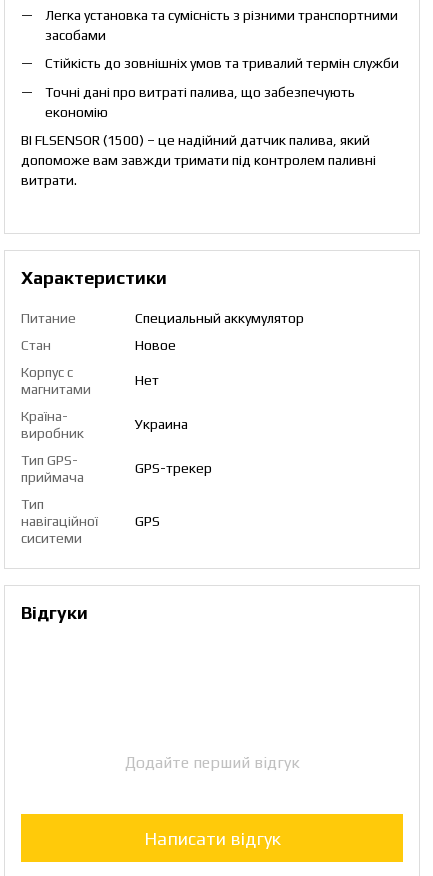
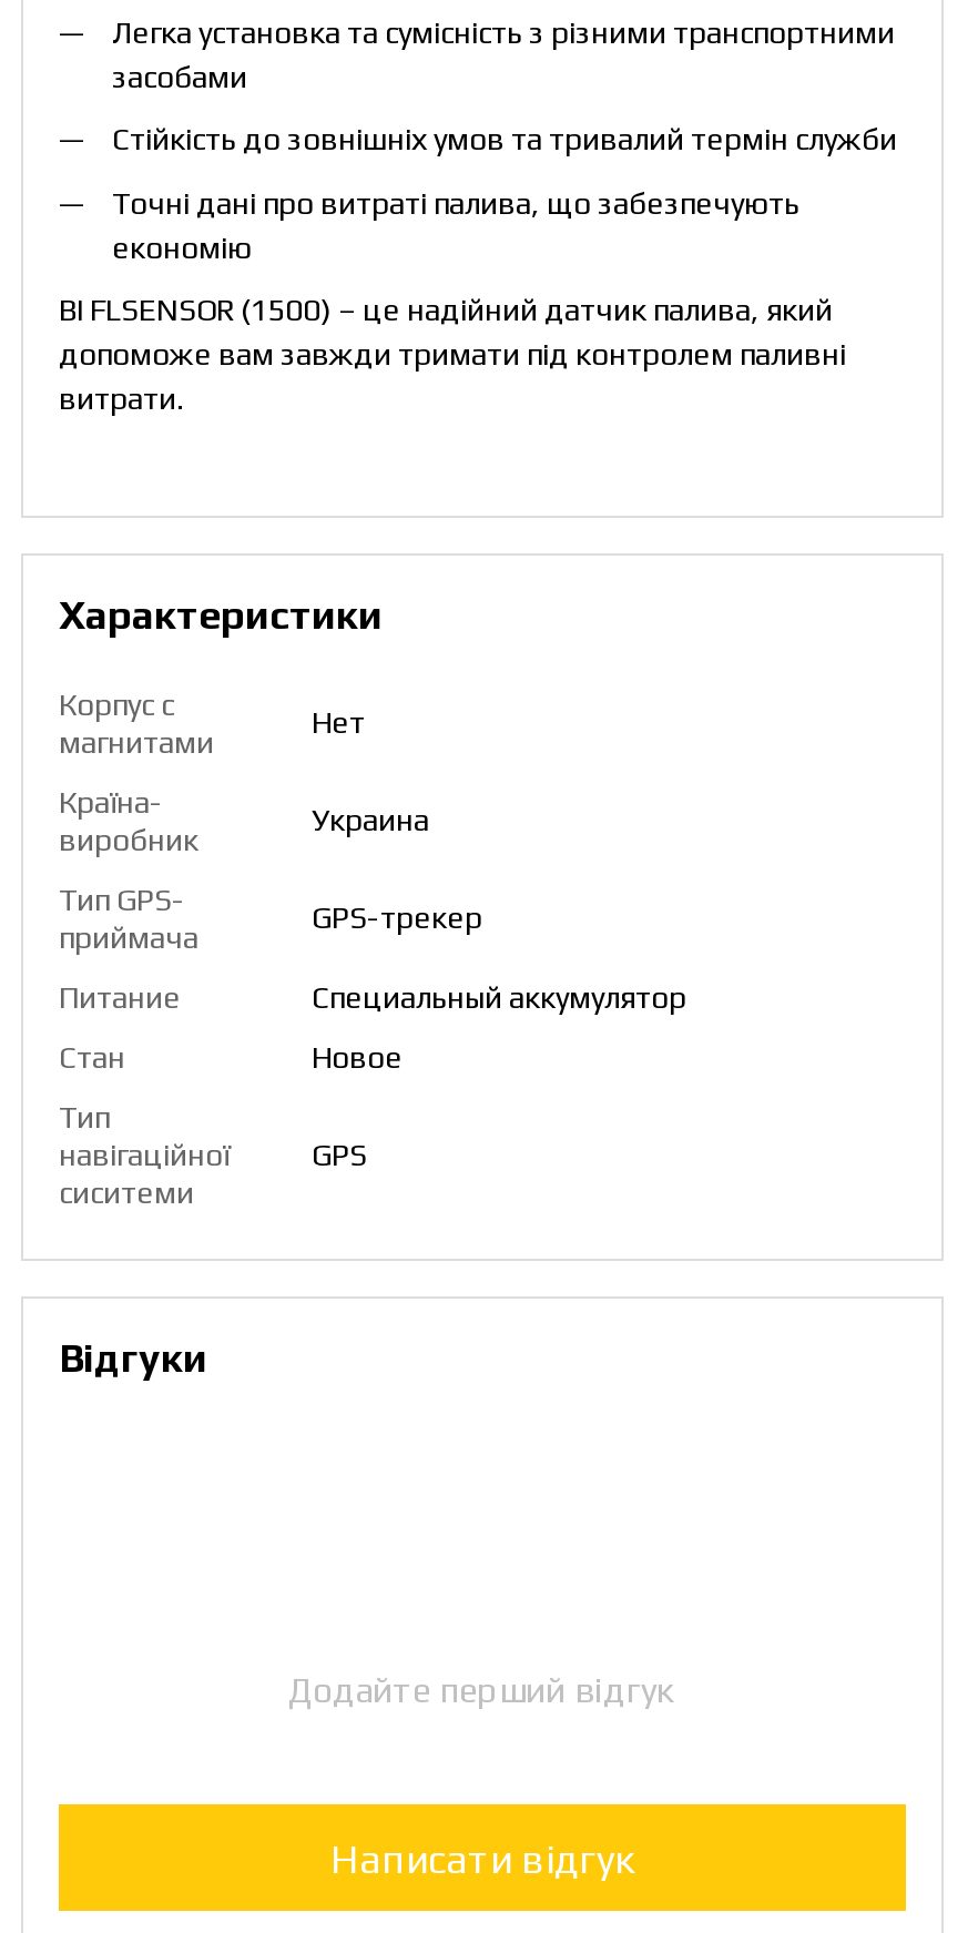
moved [21,310,304,353] -> [59,980,686,1075]: Питание | Специальный аккумулятор | Стан | Новое
moved [21,364,188,485] -> [59,687,429,955]: Корпус с | магнитами | Нет | Країна- | виробник | Украина | Тип GPS- | приймача

